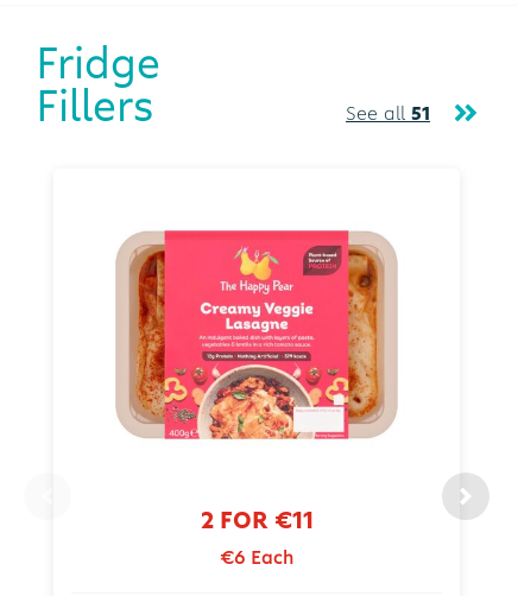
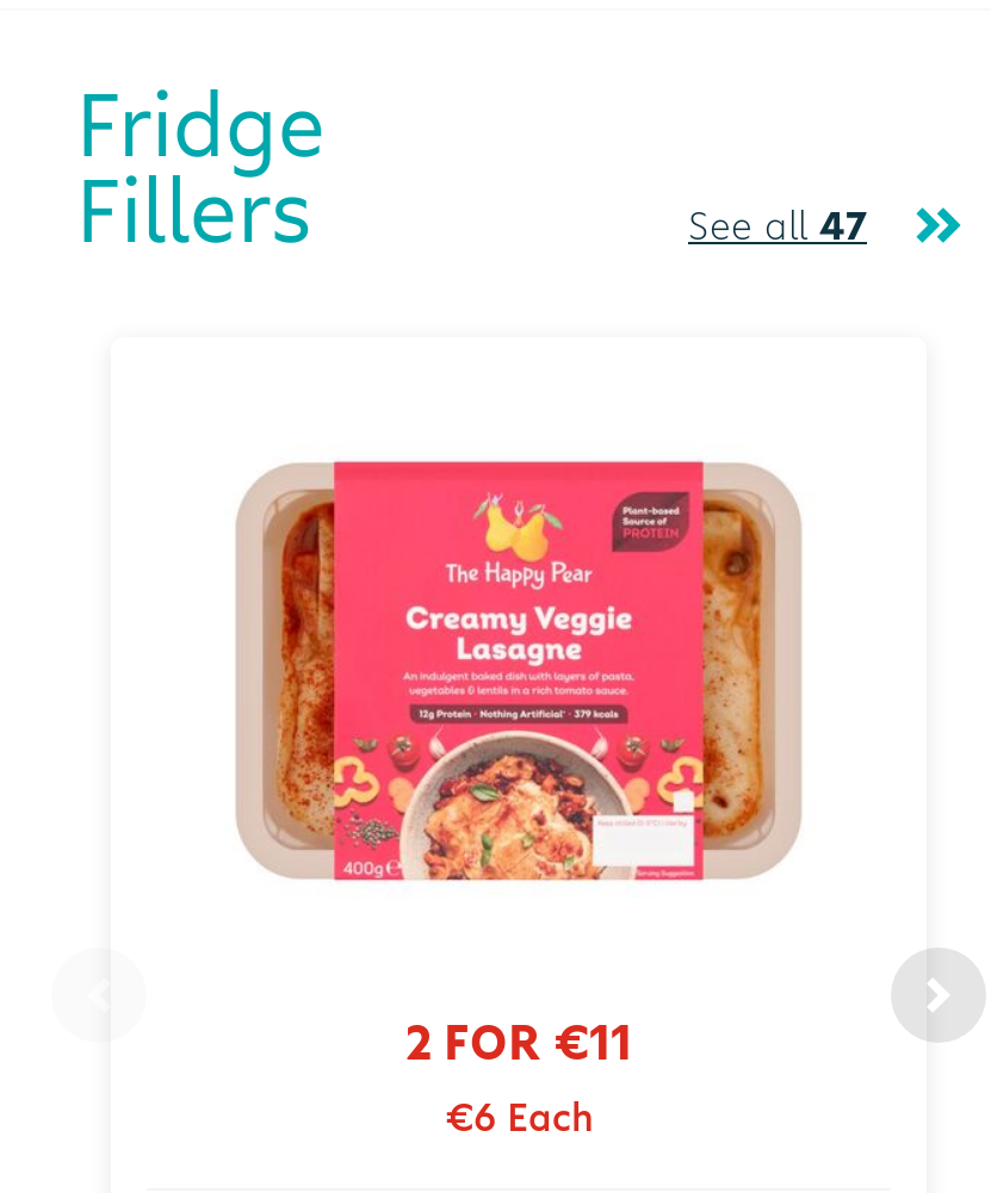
[346,100,430,126] See all 51 -> [688,200,867,252] See all 47

